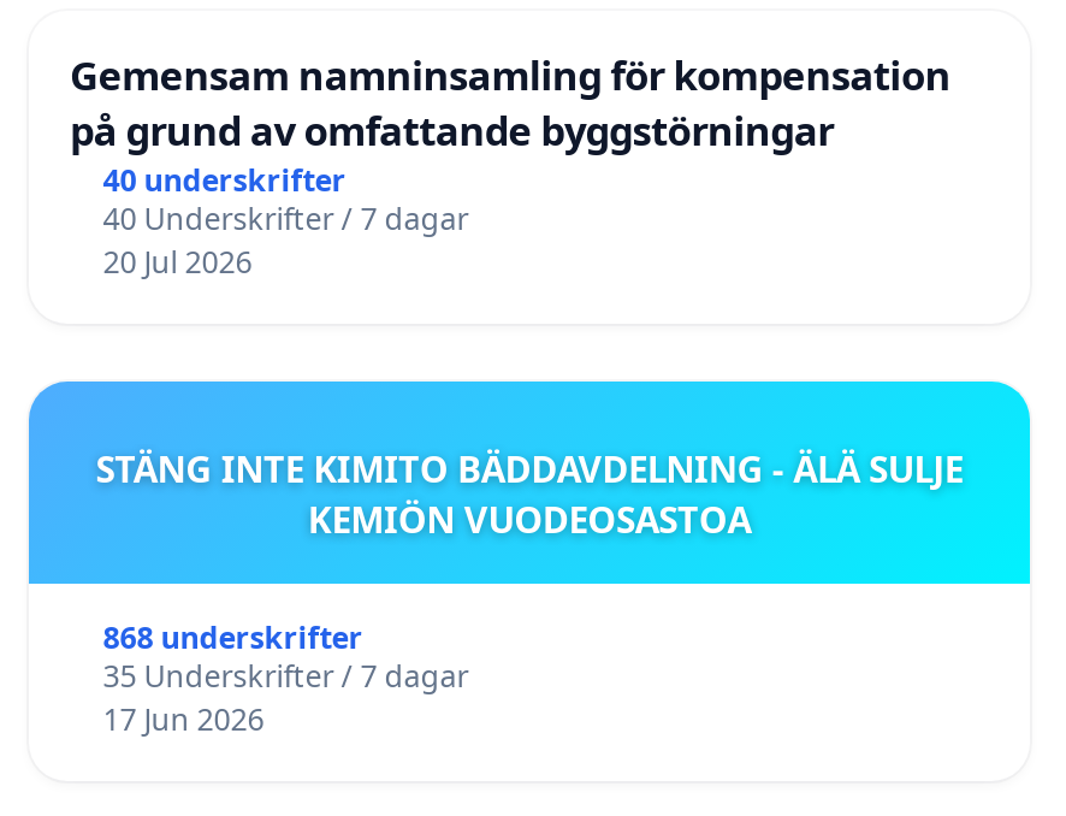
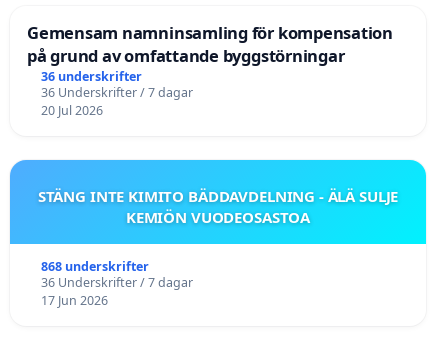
[103,159,346,200] 40 underskrifter -> [41,68,142,85] 36 underskrifter
[103,198,469,239] 40 Underskrifter / 7 dagar -> [41,84,193,101] 36 Underskrifter / 7 dagar
[103,655,469,696] 35 Underskrifter / 7 dagar -> [41,274,193,291] 36 Underskrifter / 7 dagar

